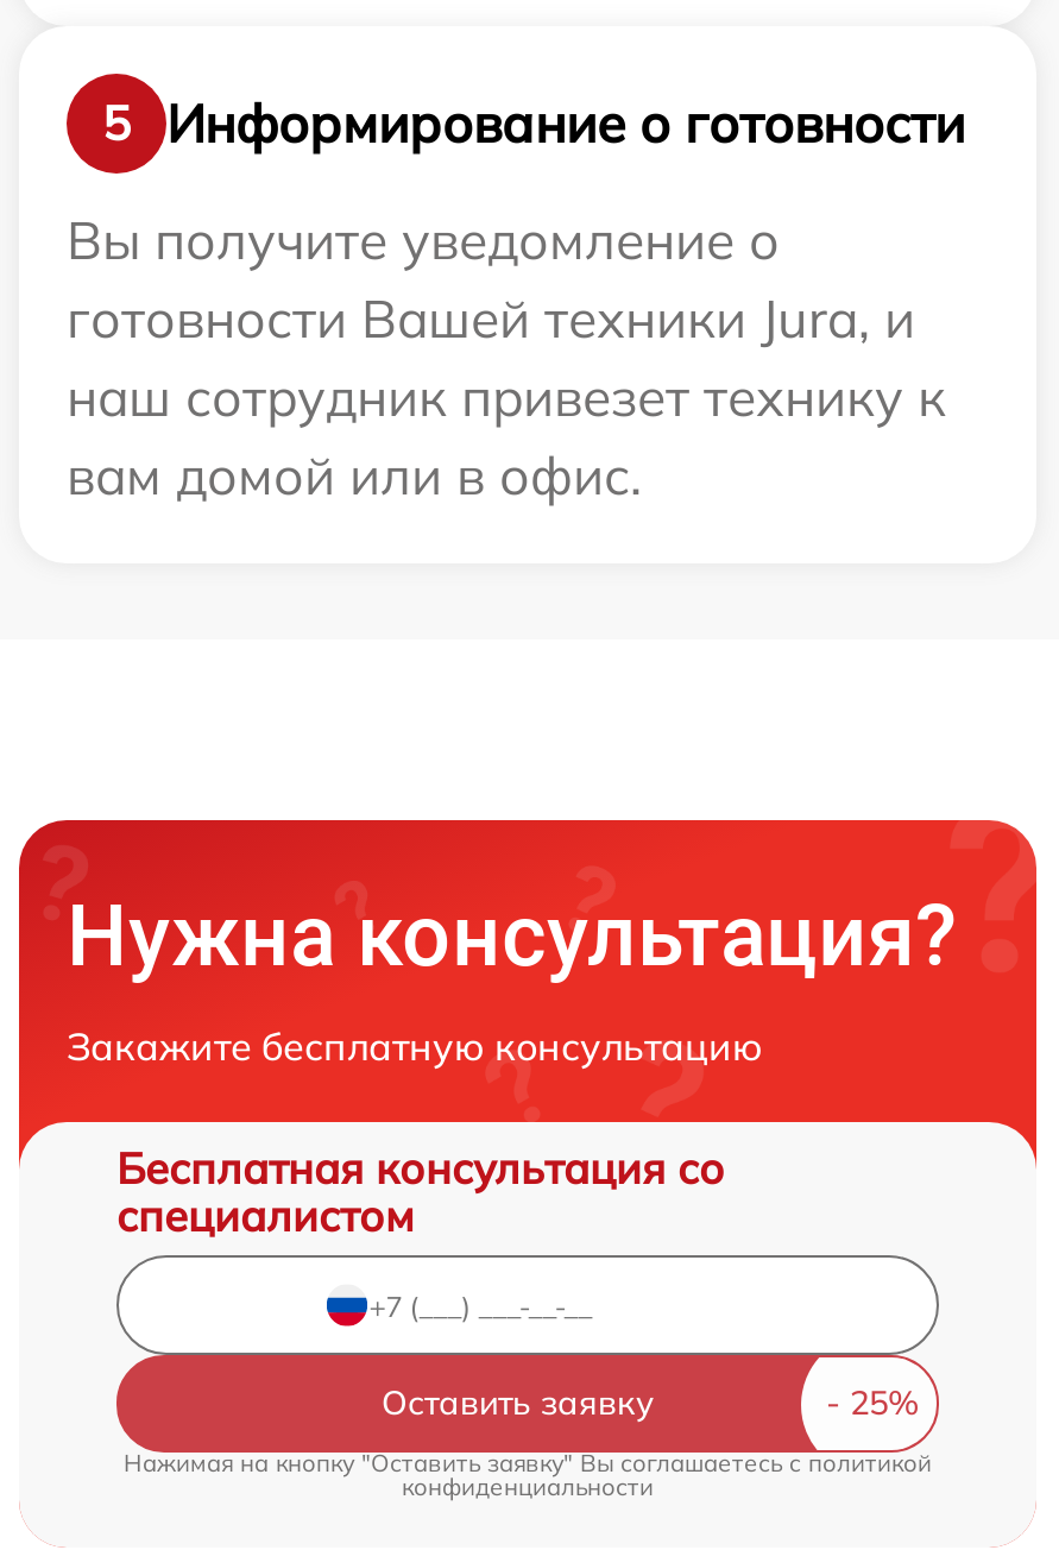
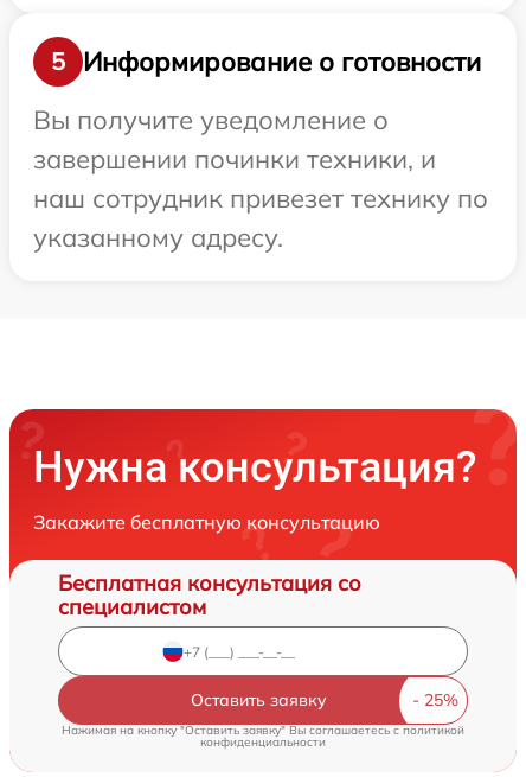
[67,285,946,509] готовности Вашей техники Jura, и | наш сотрудник привезет технику к | вам домой или в офис. -> [33,142,488,254] завершении починки техники, и | наш сотрудник привезет технику по | указанному адресу.

